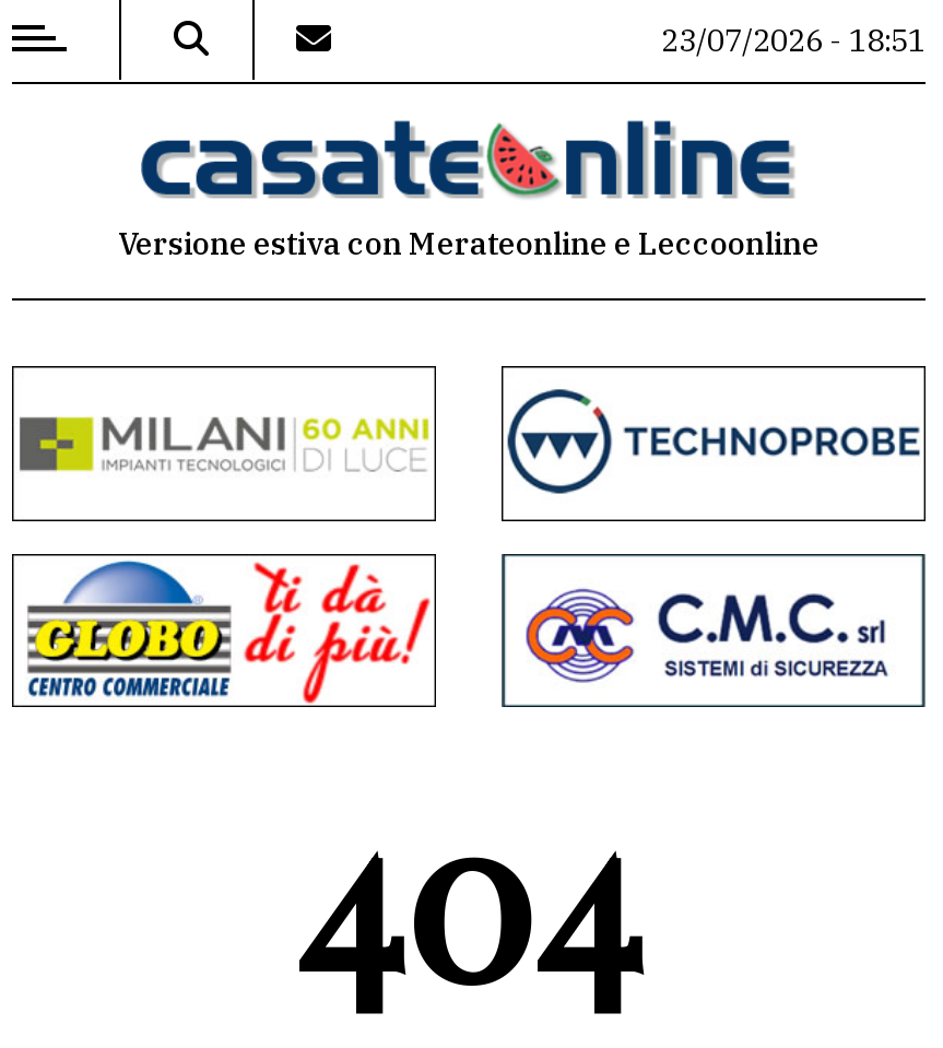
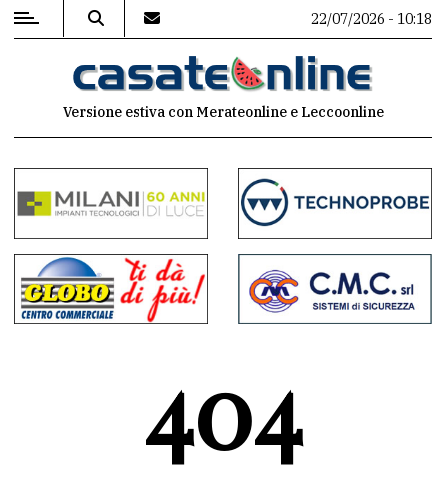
[661,21,926,60] 23/07/2026 - 18:51 -> [311,10,432,28] 22/07/2026 - 10:18

